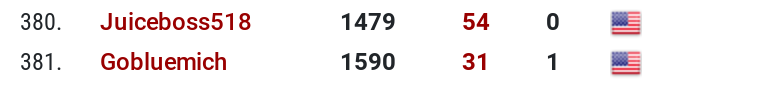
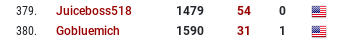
[20,8,252,36] 380. Juiceboss518 -> [16,4,132,18] 379. Juiceboss518
[20,48,228,76] 381. Gobluemich -> [16,24,120,38] 380. Gobluemich

